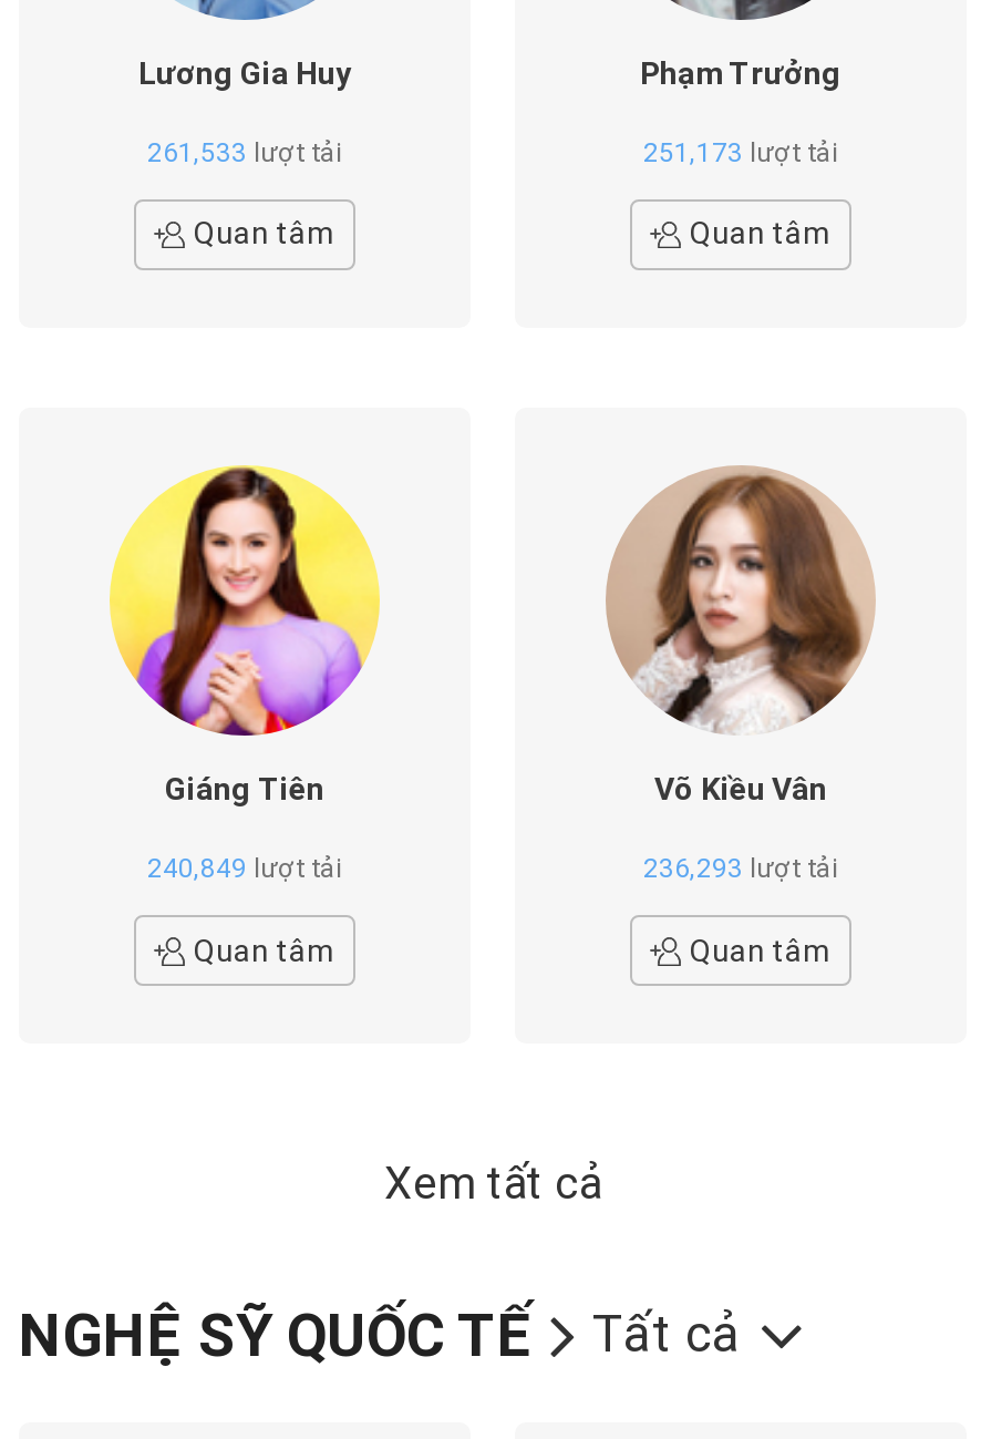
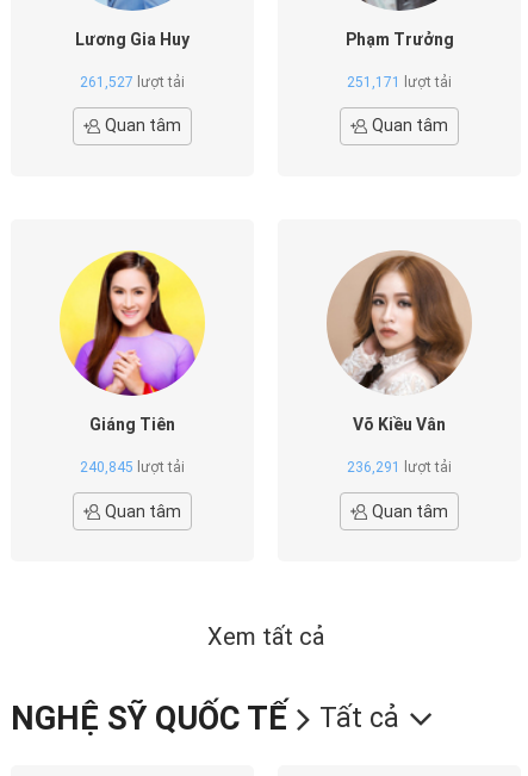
[147,137,342,168] 261,533 lượt tải -> [80,74,185,91] 261,527 lượt tải
[643,137,838,168] 251,173 lượt tải -> [347,74,452,91] 251,171 lượt tải
[147,854,342,885] 240,849 lượt tải -> [80,459,185,476] 240,845 lượt tải
[643,854,838,885] 236,293 lượt tải -> [347,459,452,476] 236,291 lượt tải

